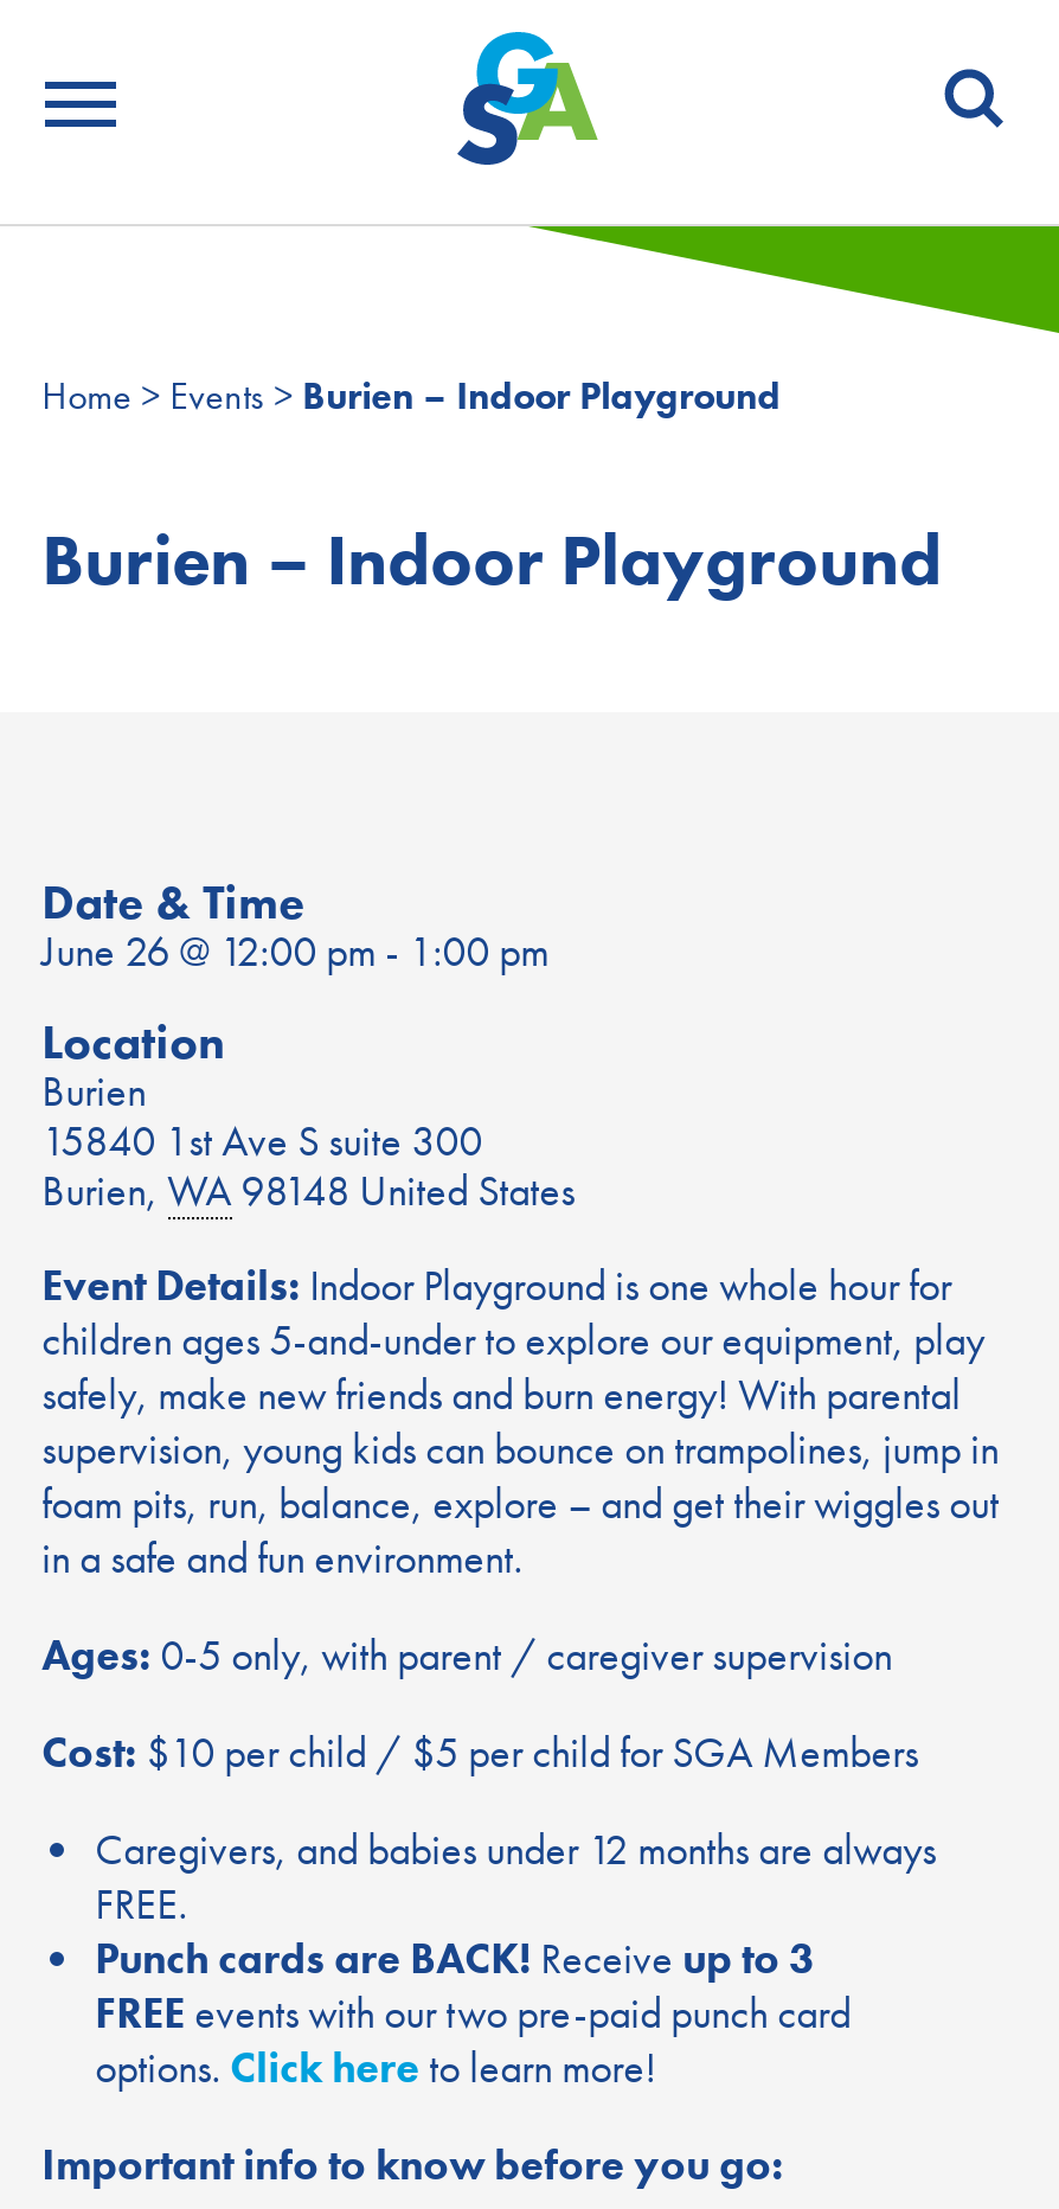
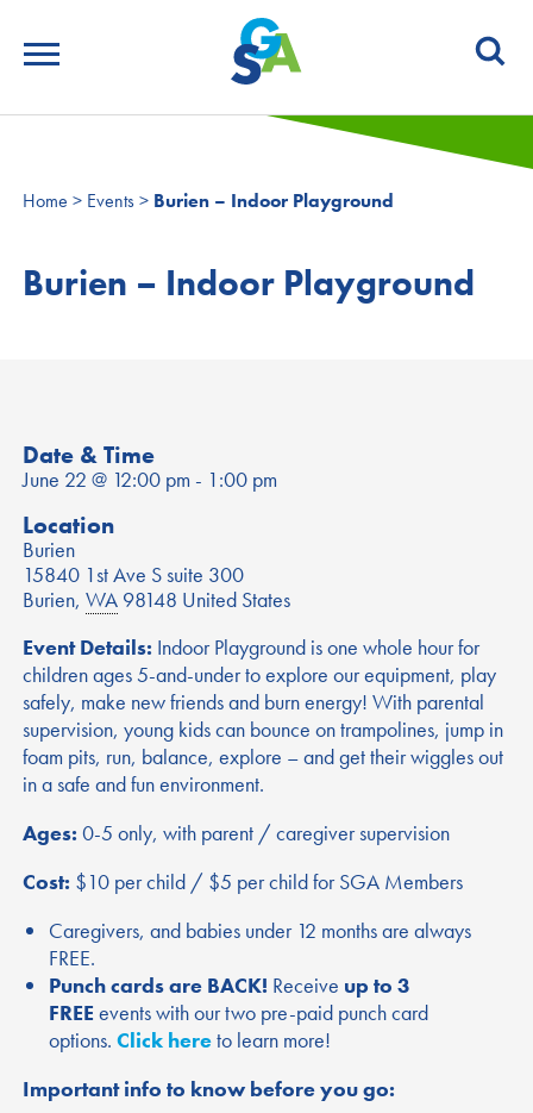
[42,924,549,979] June 26 @ 12:00 pm - 1:00 pm -> [22,466,277,493] June 22 @ 12:00 pm - 1:00 pm

